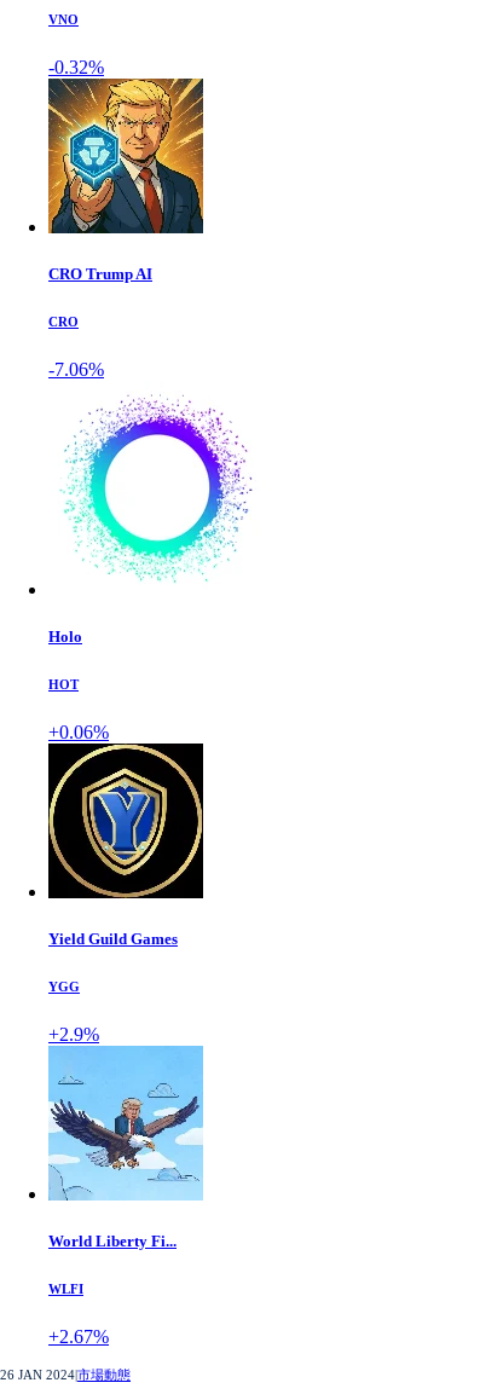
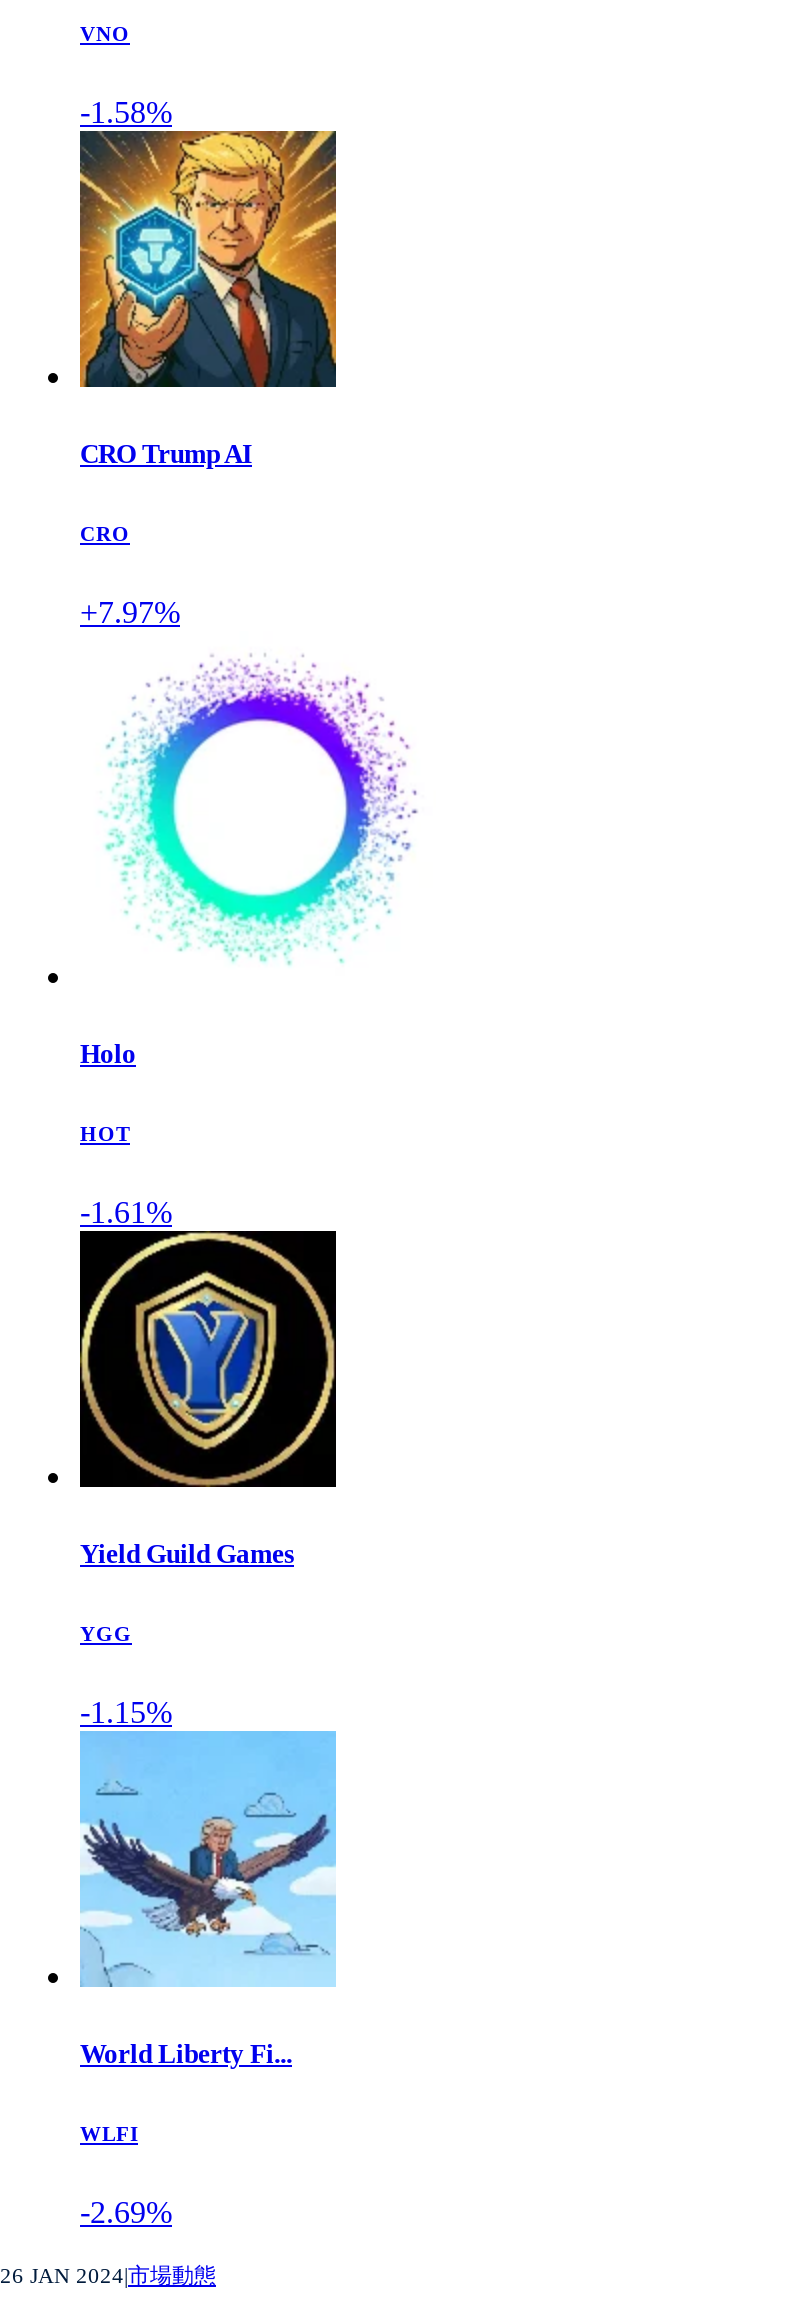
[48,57,104,77] -0.32% -> [80,95,172,129] -1.58%
[48,359,104,380] -7.06% -> [80,595,180,629] +7.97%
[48,722,109,742] +0.06% -> [80,1195,172,1229] -1.61%
[48,1024,99,1045] +2.9% -> [80,1695,172,1729] -1.15%
[48,1327,109,1347] +2.67% -> [80,2196,172,2230] -2.69%

